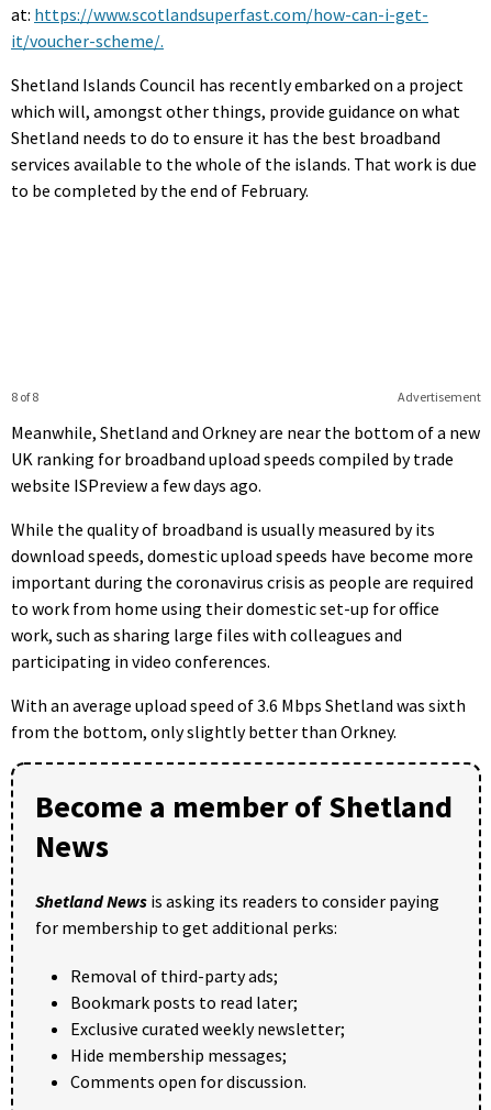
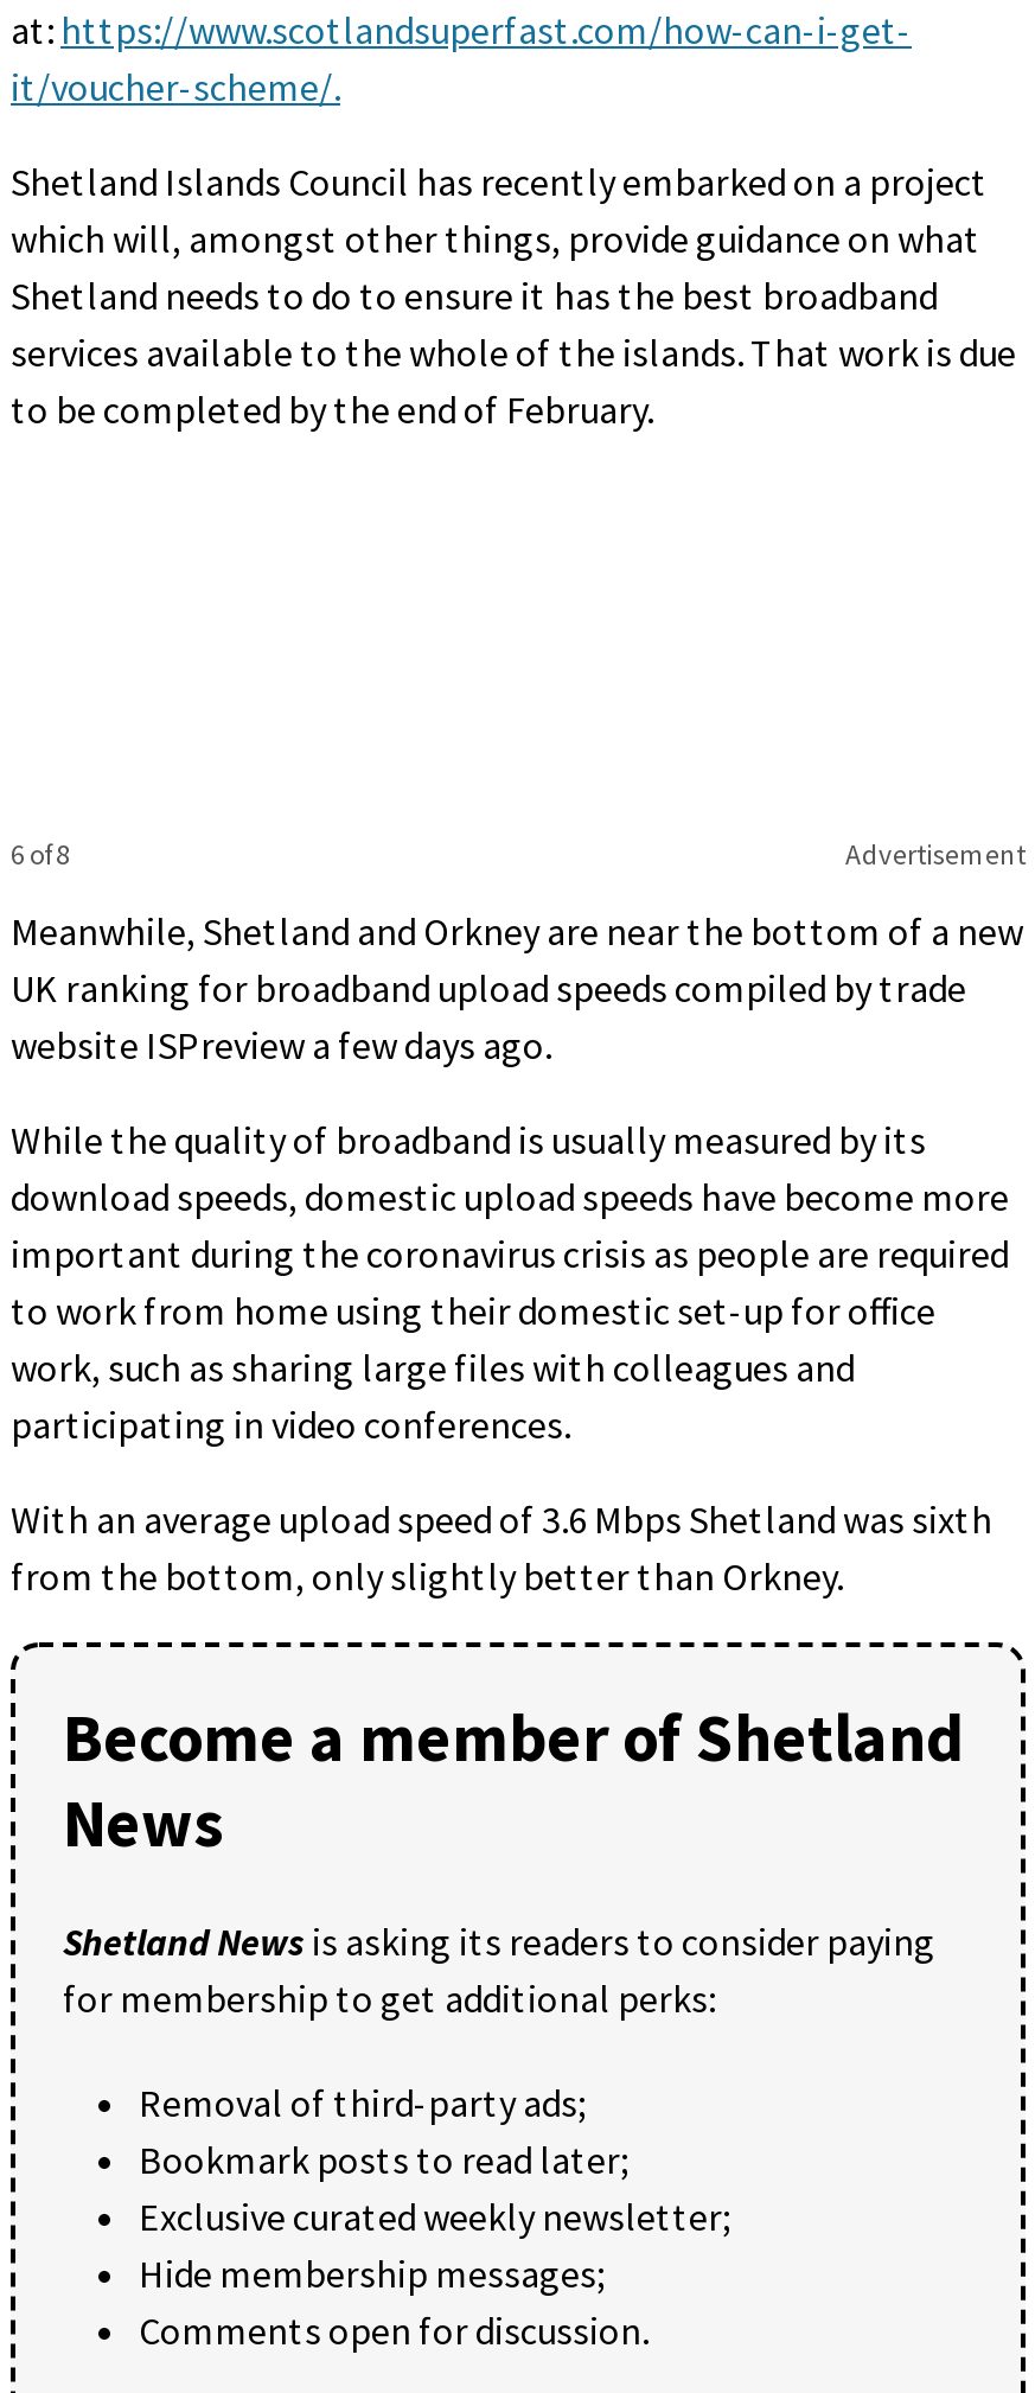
[11,388,38,405] 8 of 8 -> [11,836,70,872] 6 of 8

